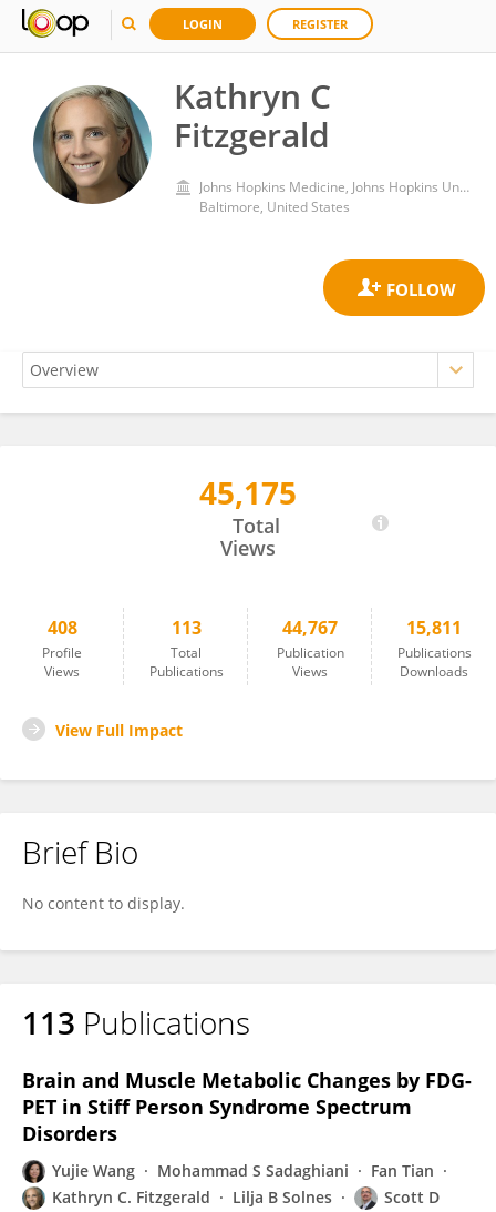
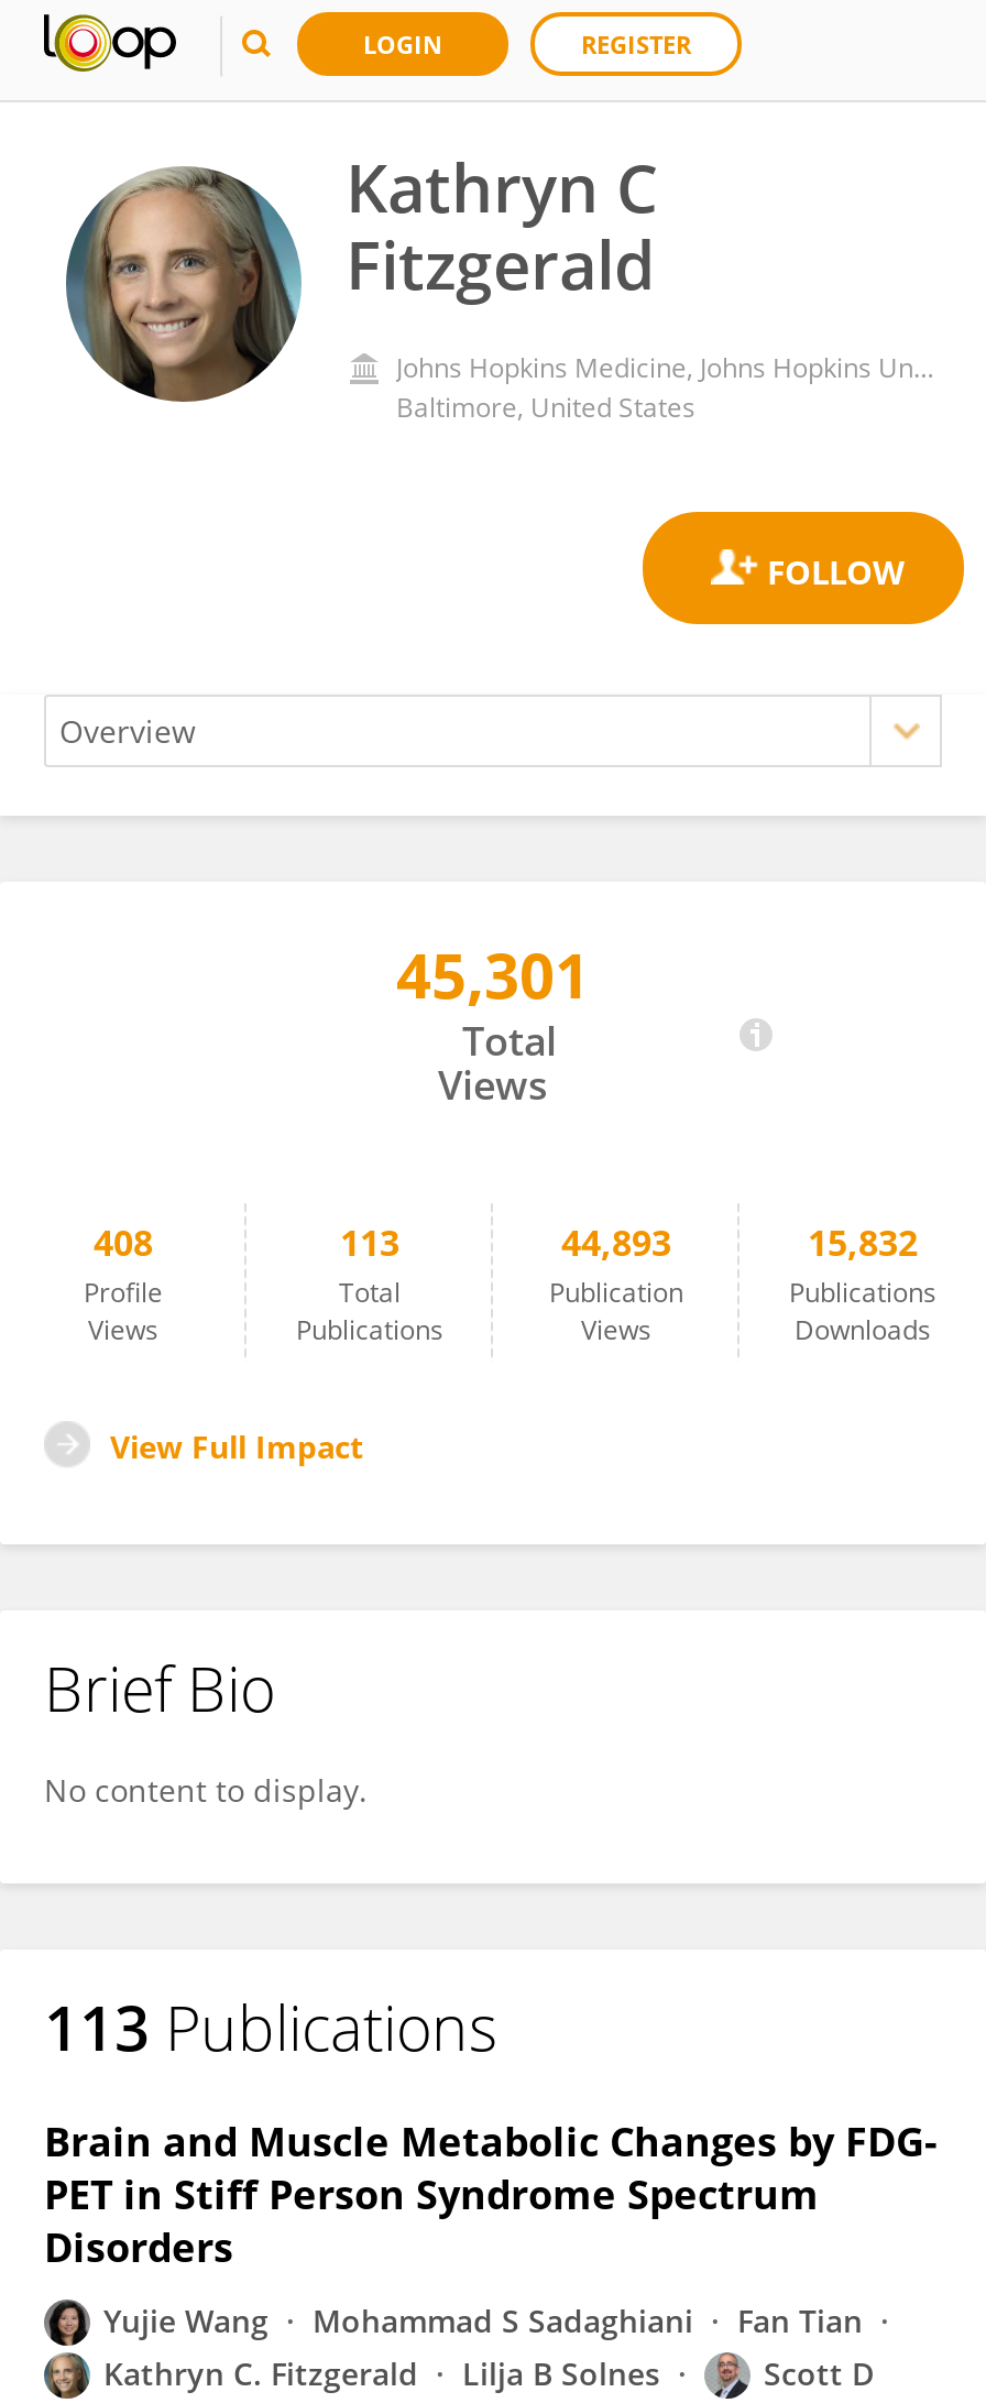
[199,471,297,513] 45,175 -> [396,932,590,1016] 45,301
[282,615,338,640] 44,767 -> [561,1219,671,1267] 44,893
[406,615,462,640] 15,811 -> [808,1219,918,1267] 15,832

